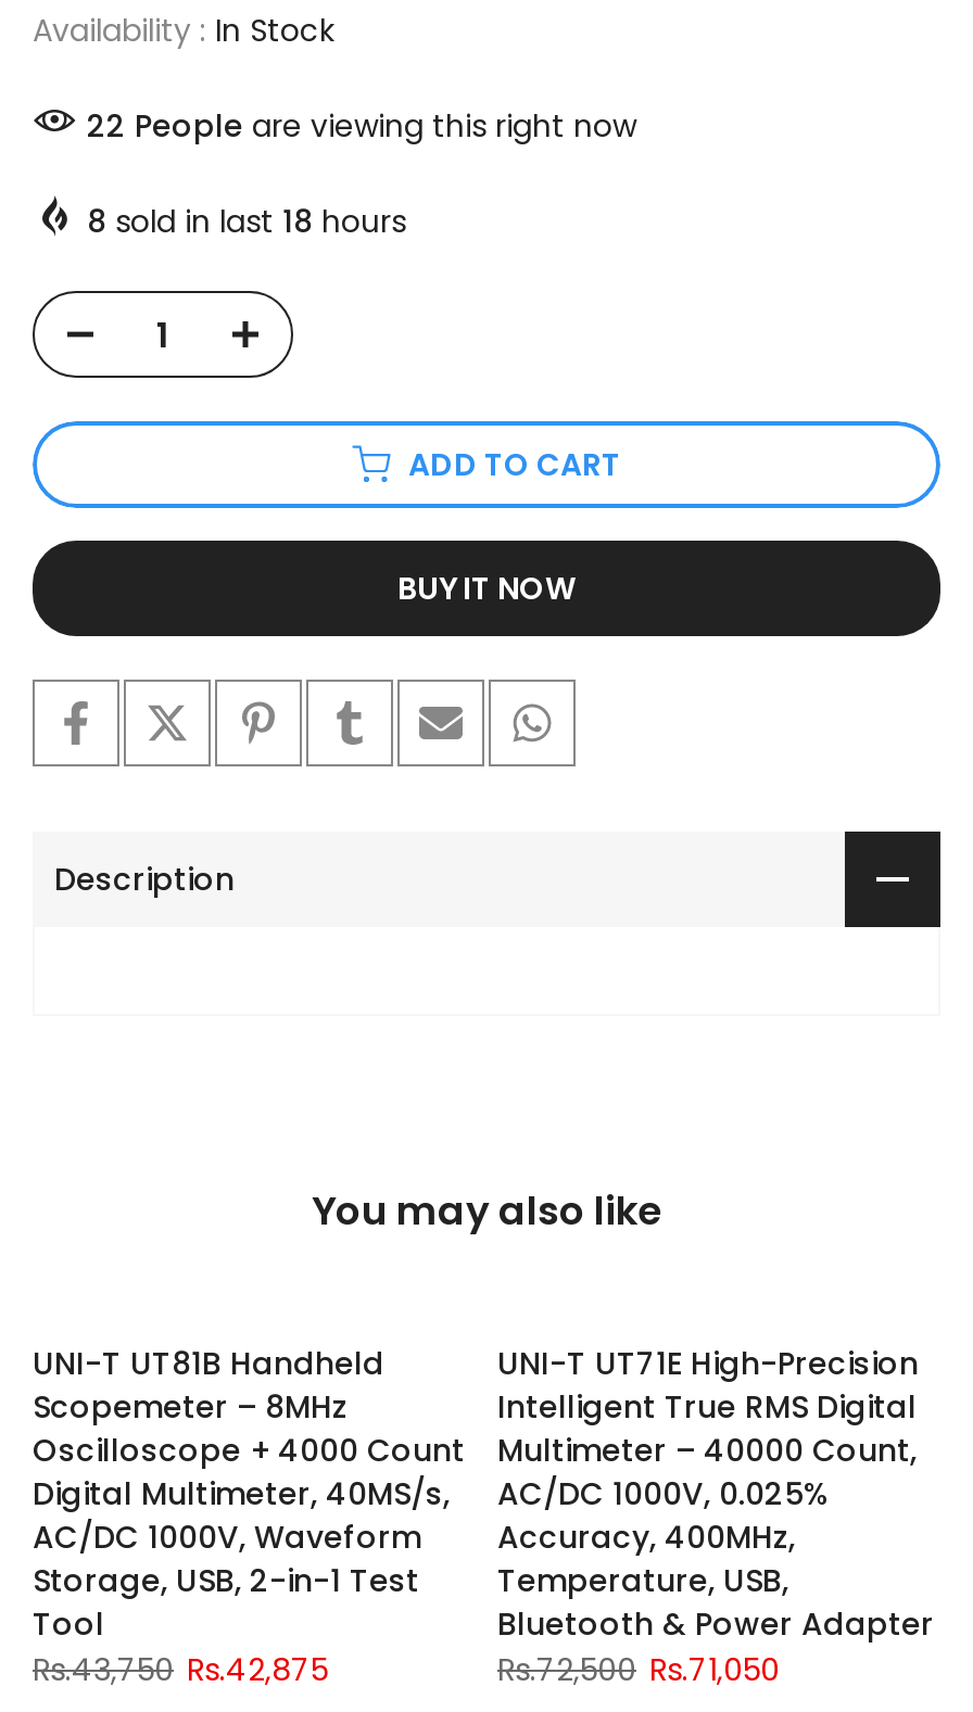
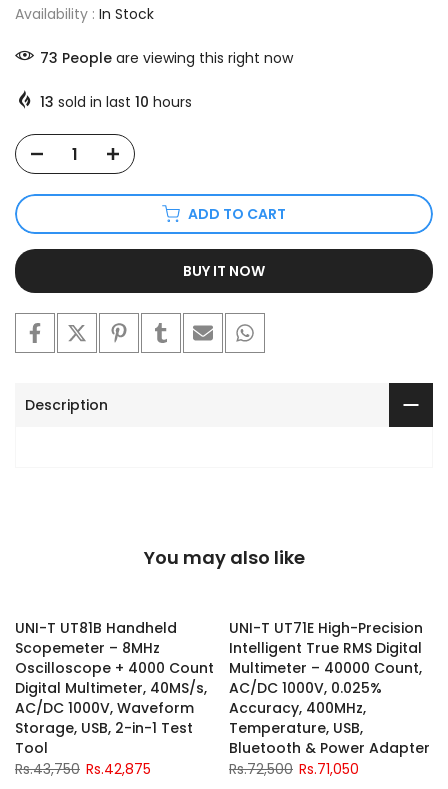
[87,104,636,148] 22 People are viewing this right now -> [40,48,293,68] 73 People are viewing this right now
[87,200,406,243] 8 sold in last 18 hours -> [40,92,192,112] 13 sold in last 10 hours

